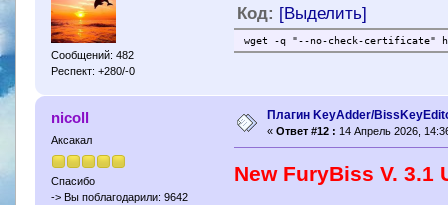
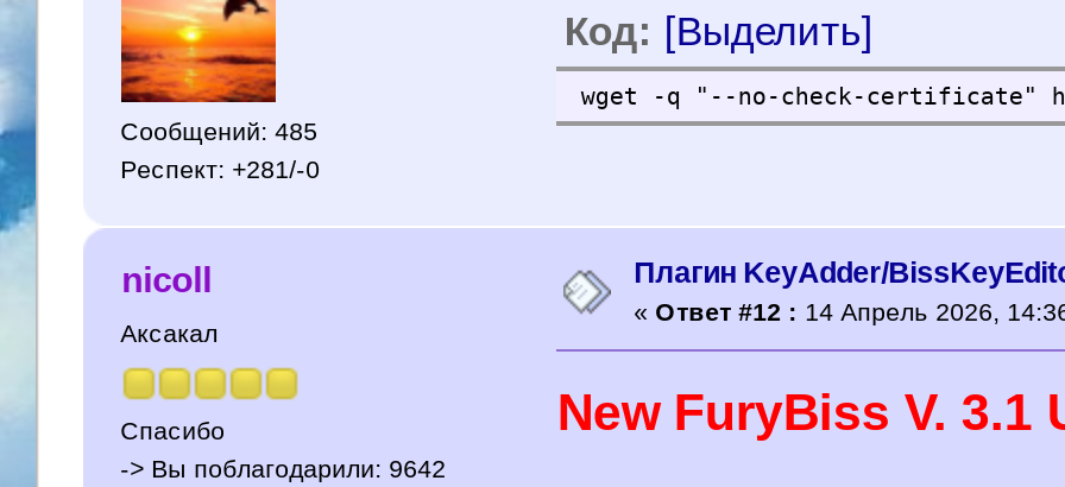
[51,49,134,61] Сообщений: 482 -> [120,116,318,144] Сообщений: 485
[51,65,135,77] Респект: +280/-0 -> [120,154,320,182] Респект: +281/-0

